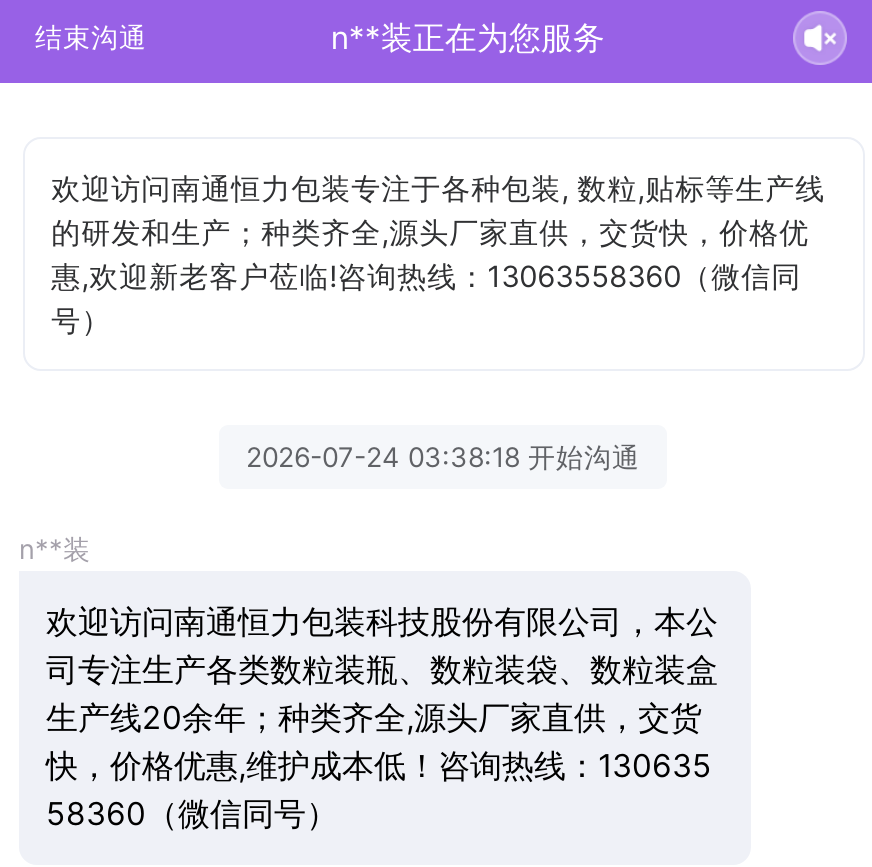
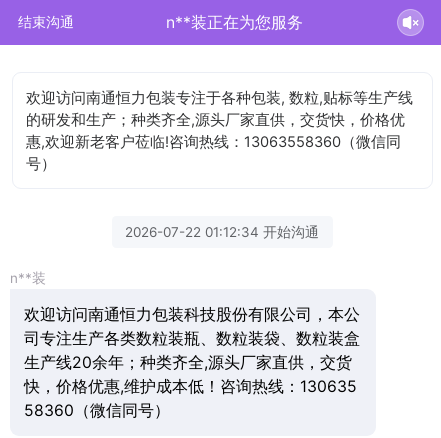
[246,441,640,473] 2026-07-24 03:38:18 开始沟通 -> [125,224,319,240] 2026-07-22 01:12:34 开始沟通

